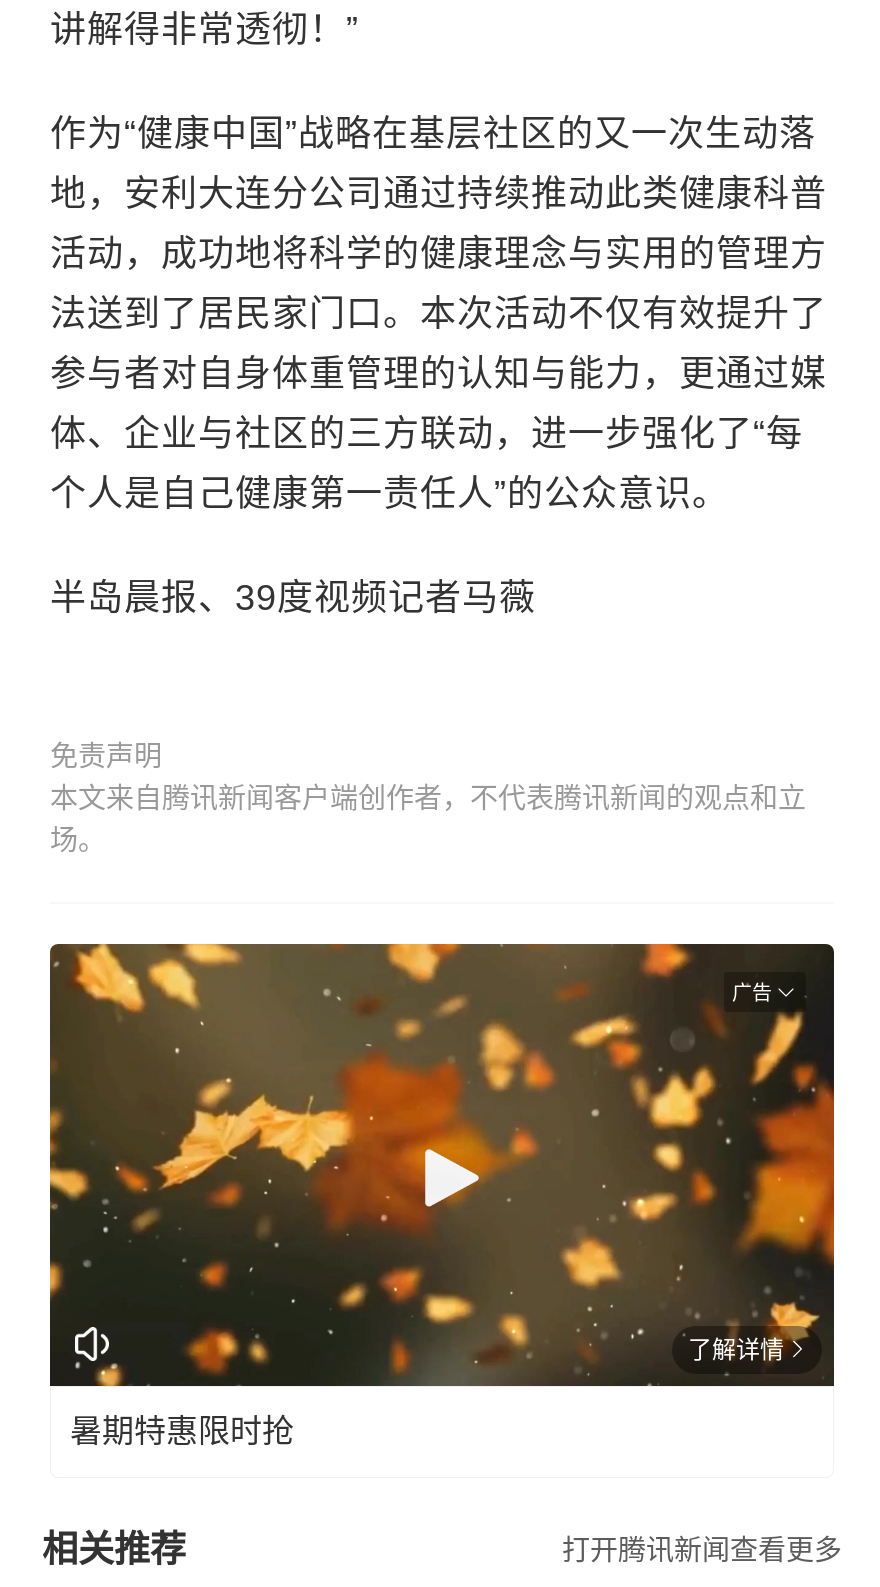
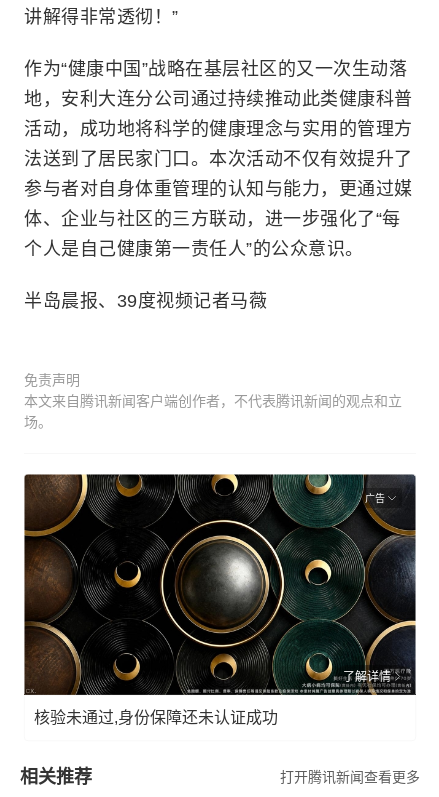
[48,942,836,1448] [image] | 暑期特惠限时抢 -> [23,473,417,726] [image] | 核验未通过,身份保障还未认证成功

